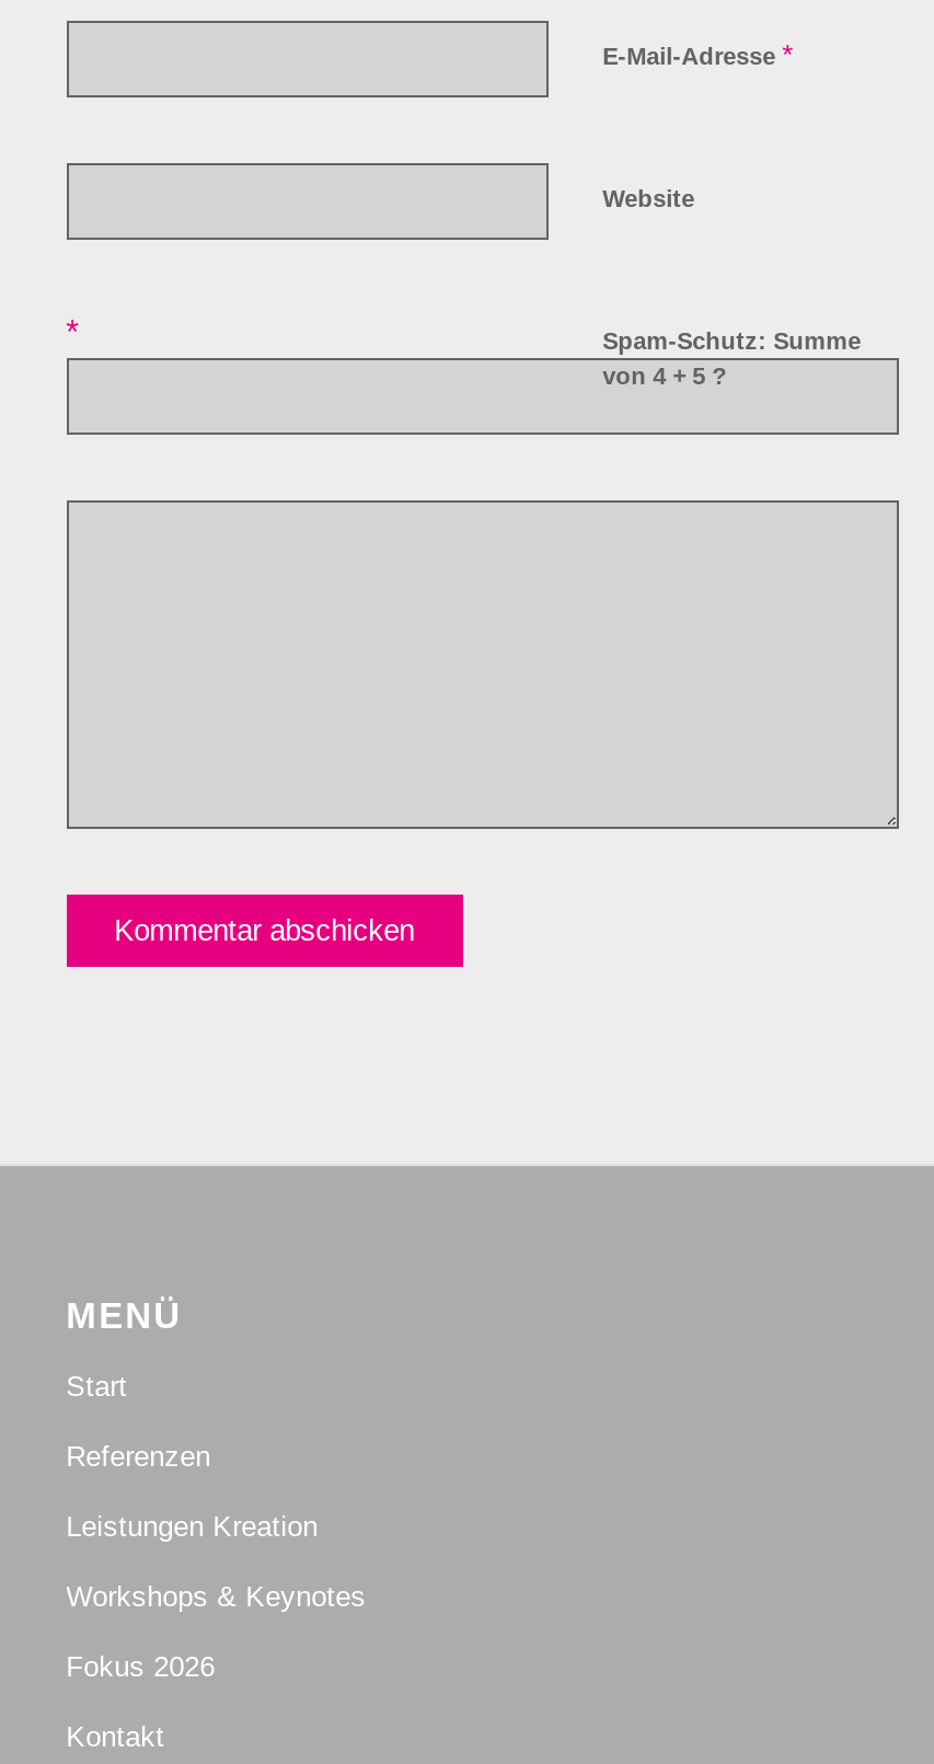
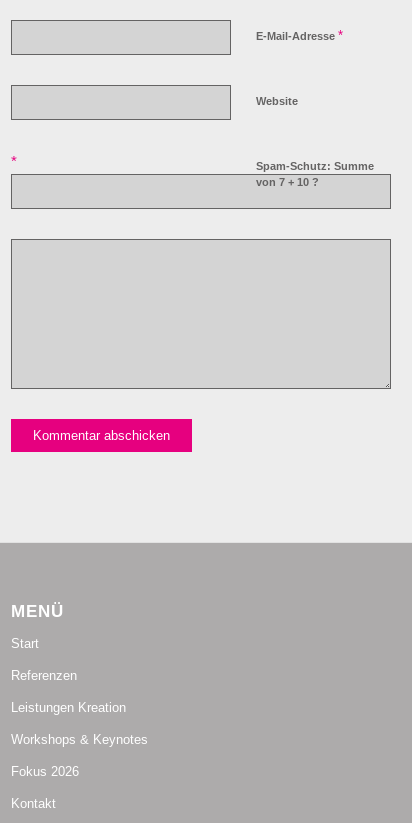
[602,363,727,389] von 4 + 5 ? -> [256,176,319,188] von 7 + 10 ?

